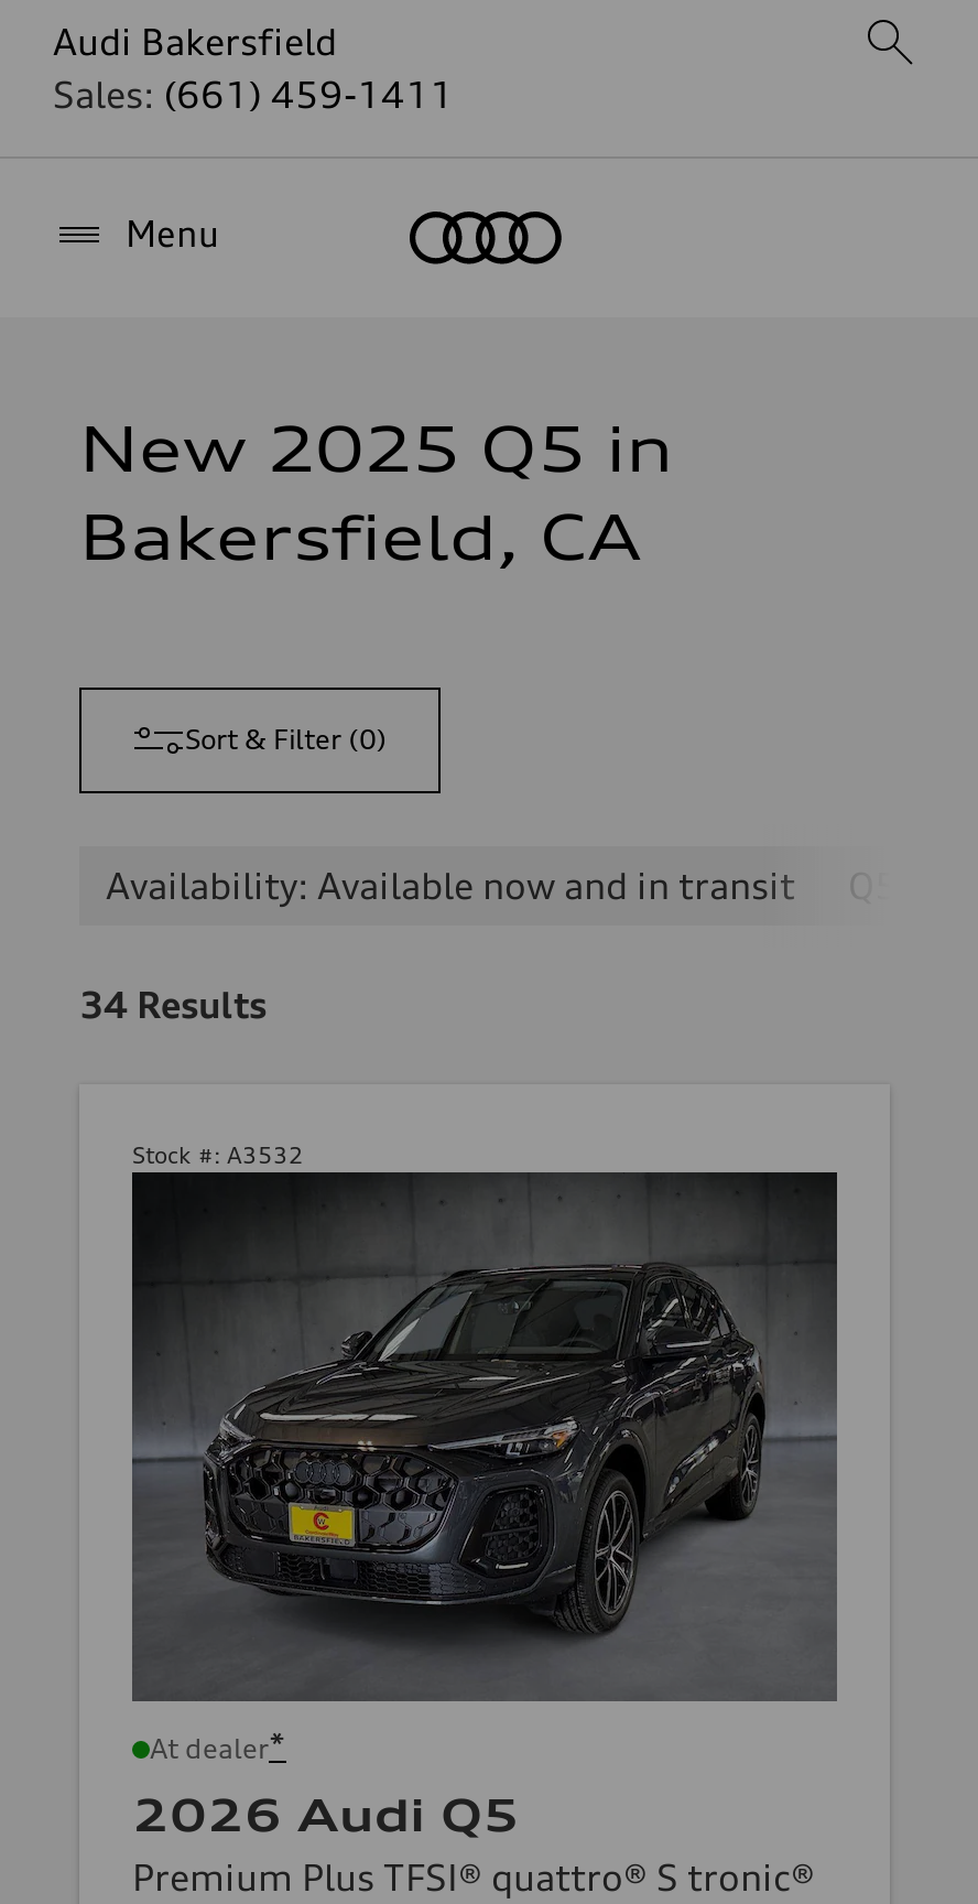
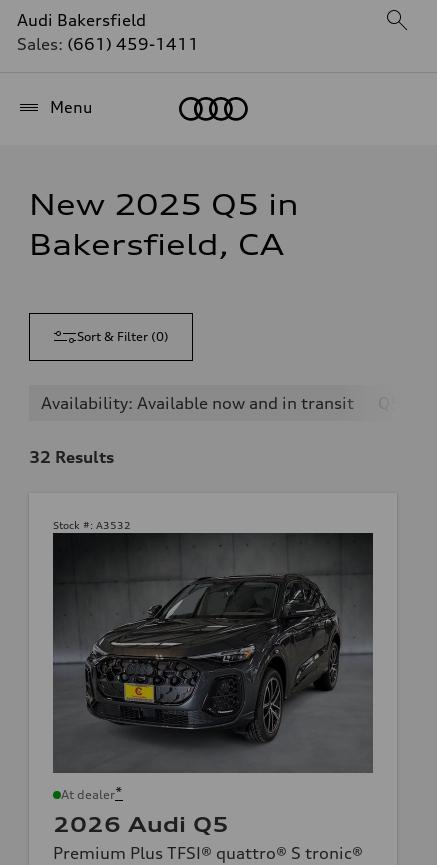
[79,983,267,1027] 34 Results -> [29,447,114,467] 32 Results

